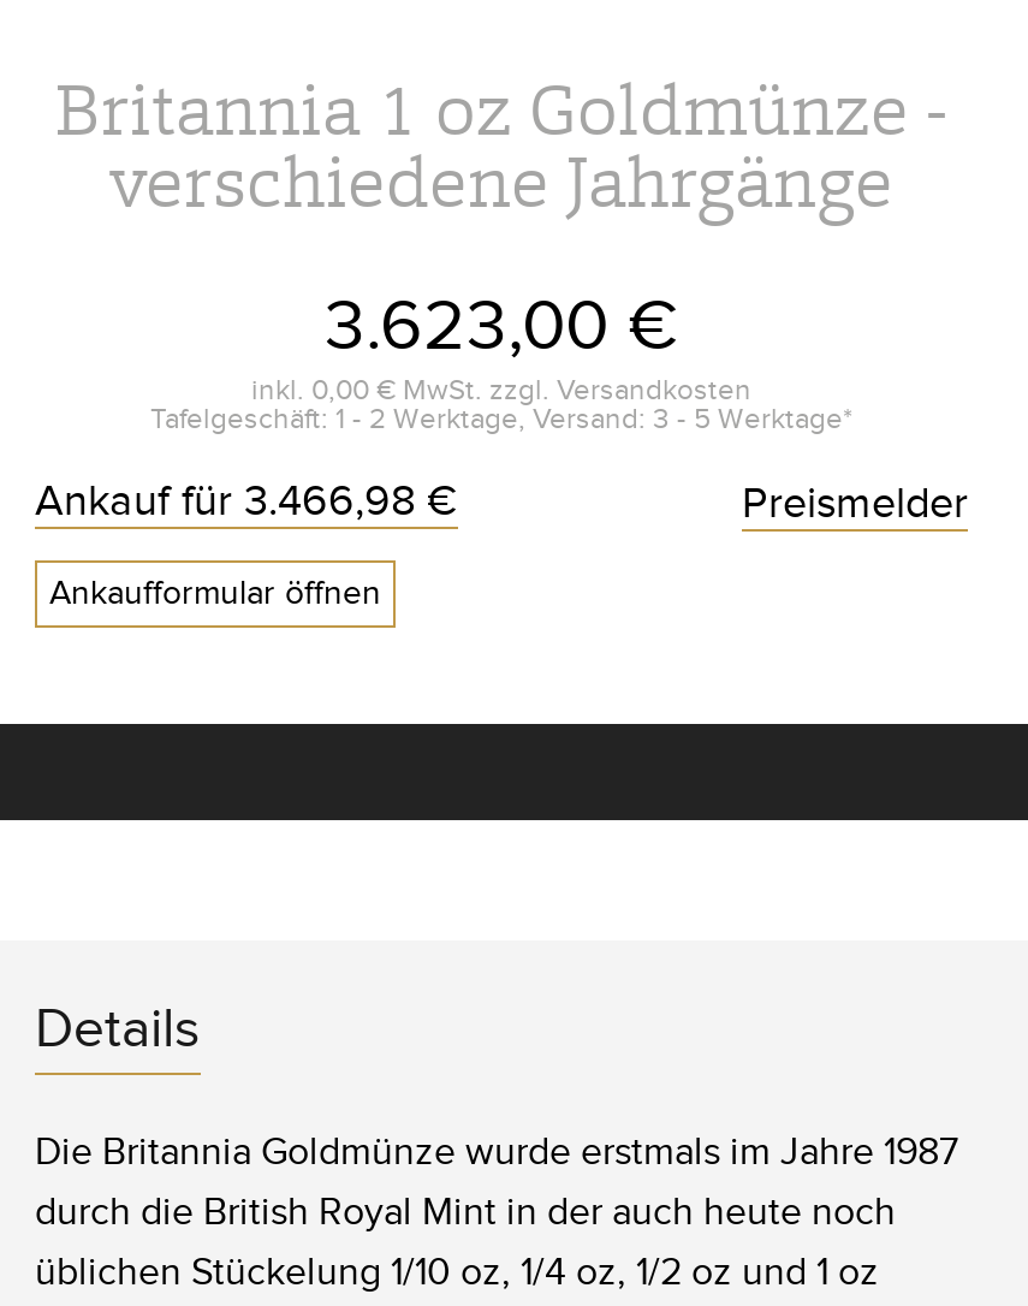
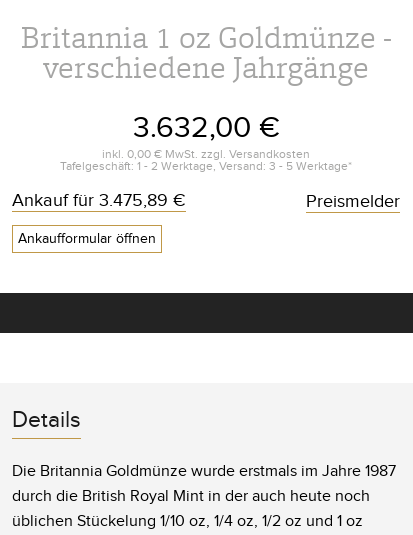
[325,284,678,370] 3.623,00 € -> [132,110,279,146] 3.632,00 €
[35,476,458,527] Ankauf für 3.466,98 € -> [12,190,186,211] Ankauf für 3.475,89 €

